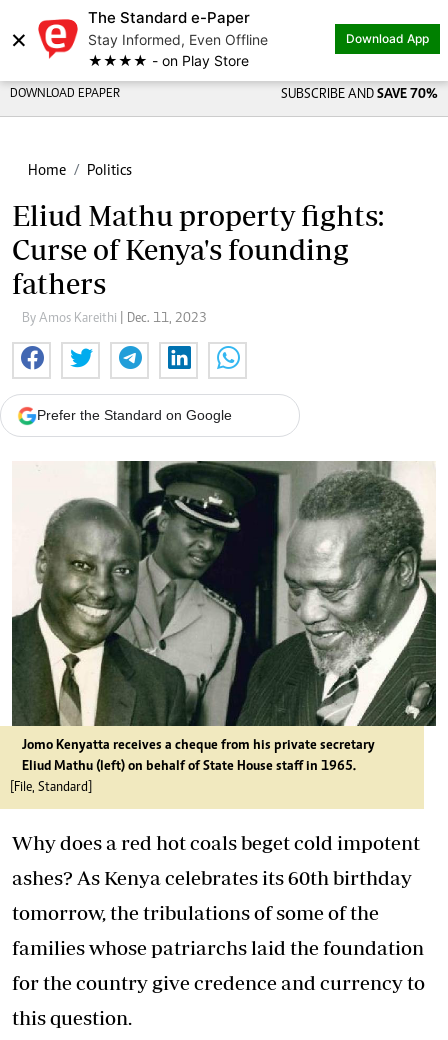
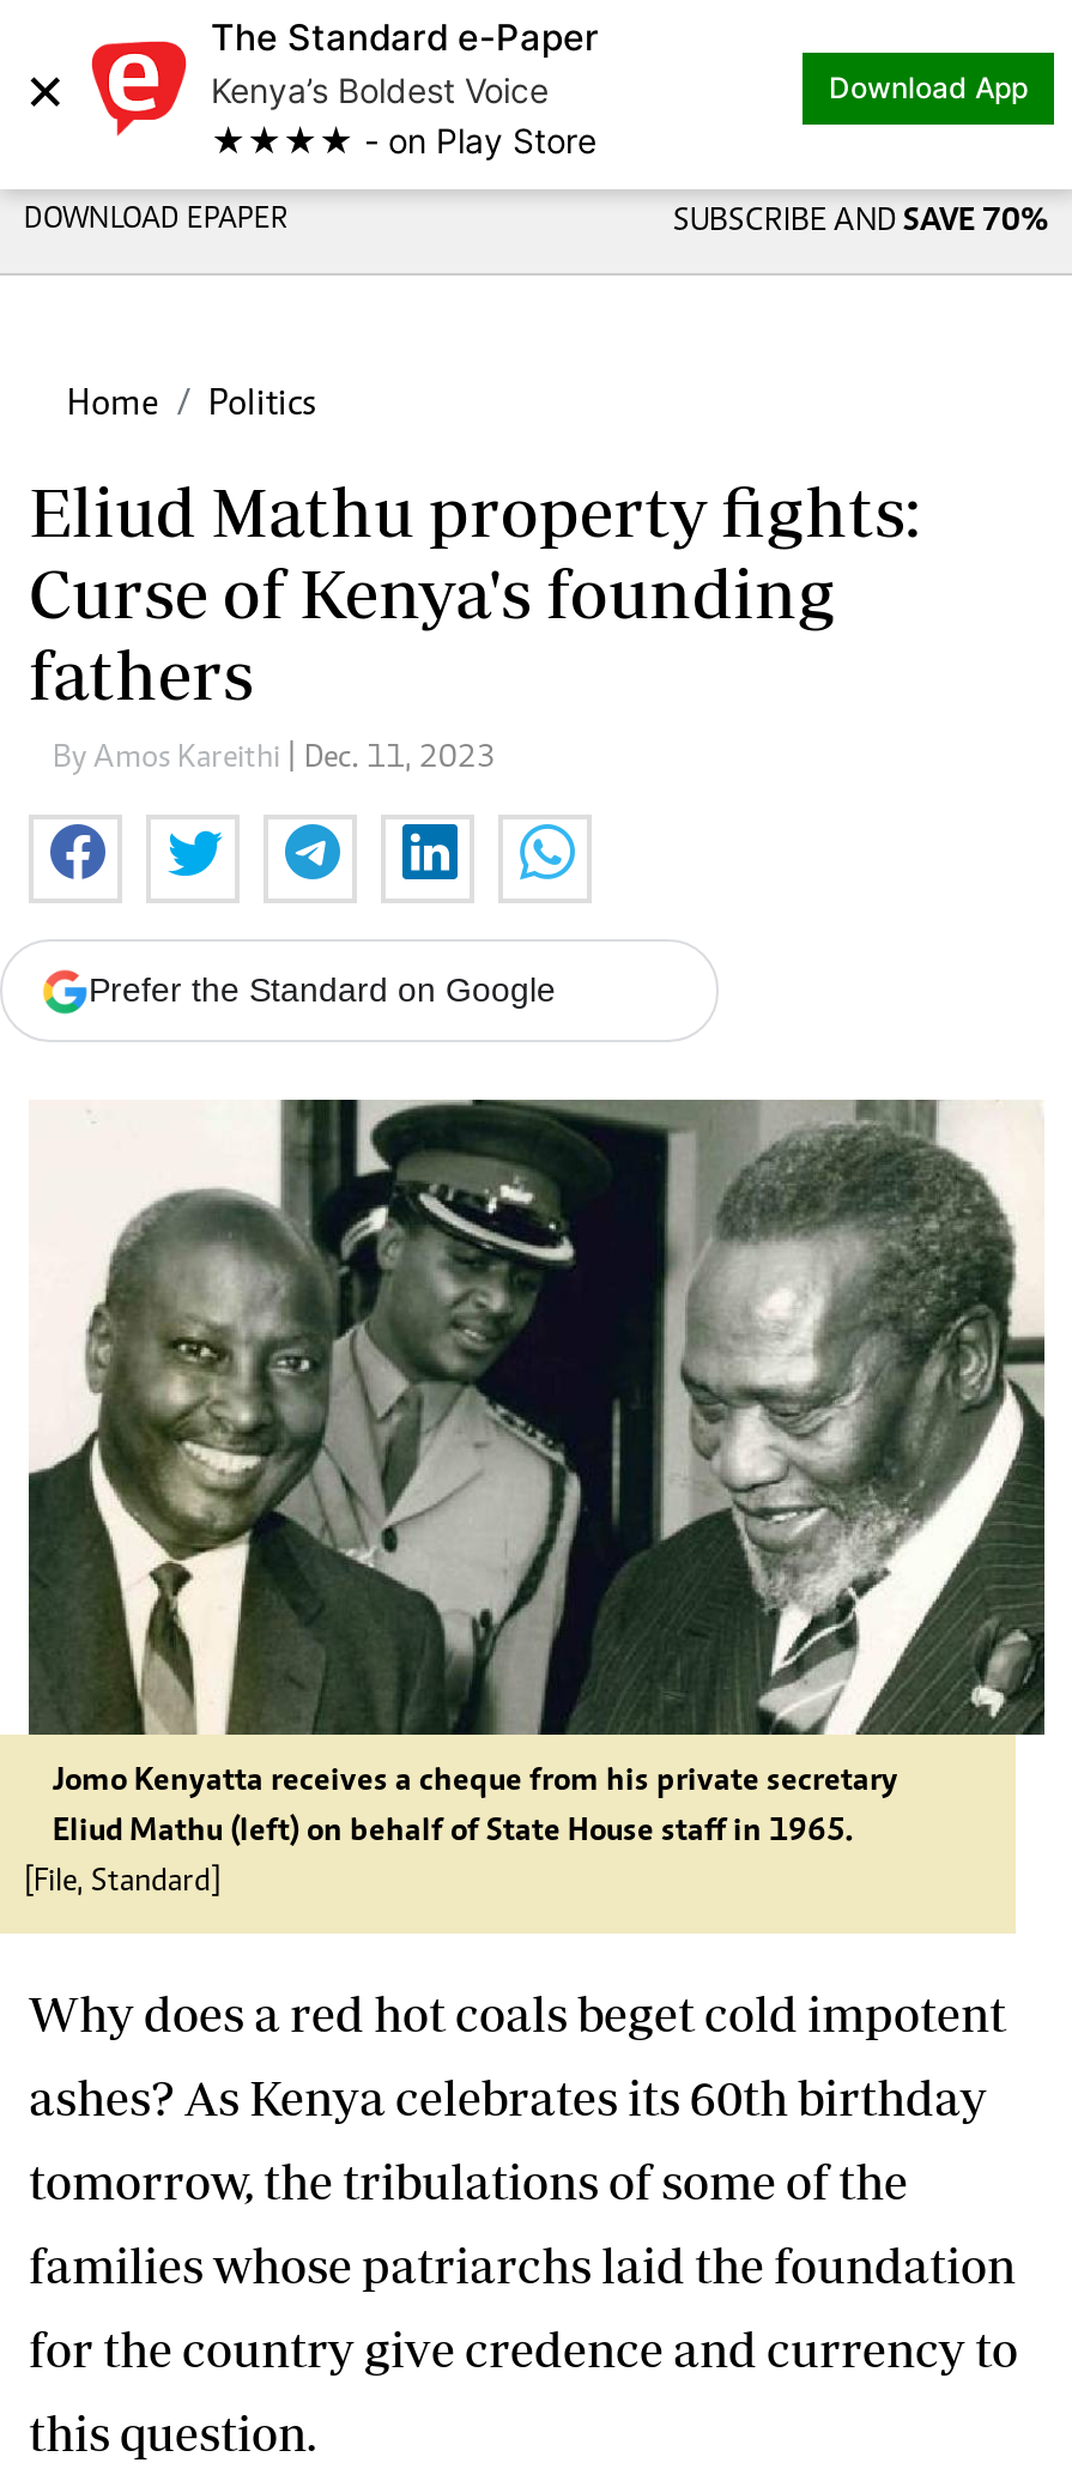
[88,31,268,48] Stay Informed, Even Offline -> [211,69,549,110] Kenya’s Boldest Voice

